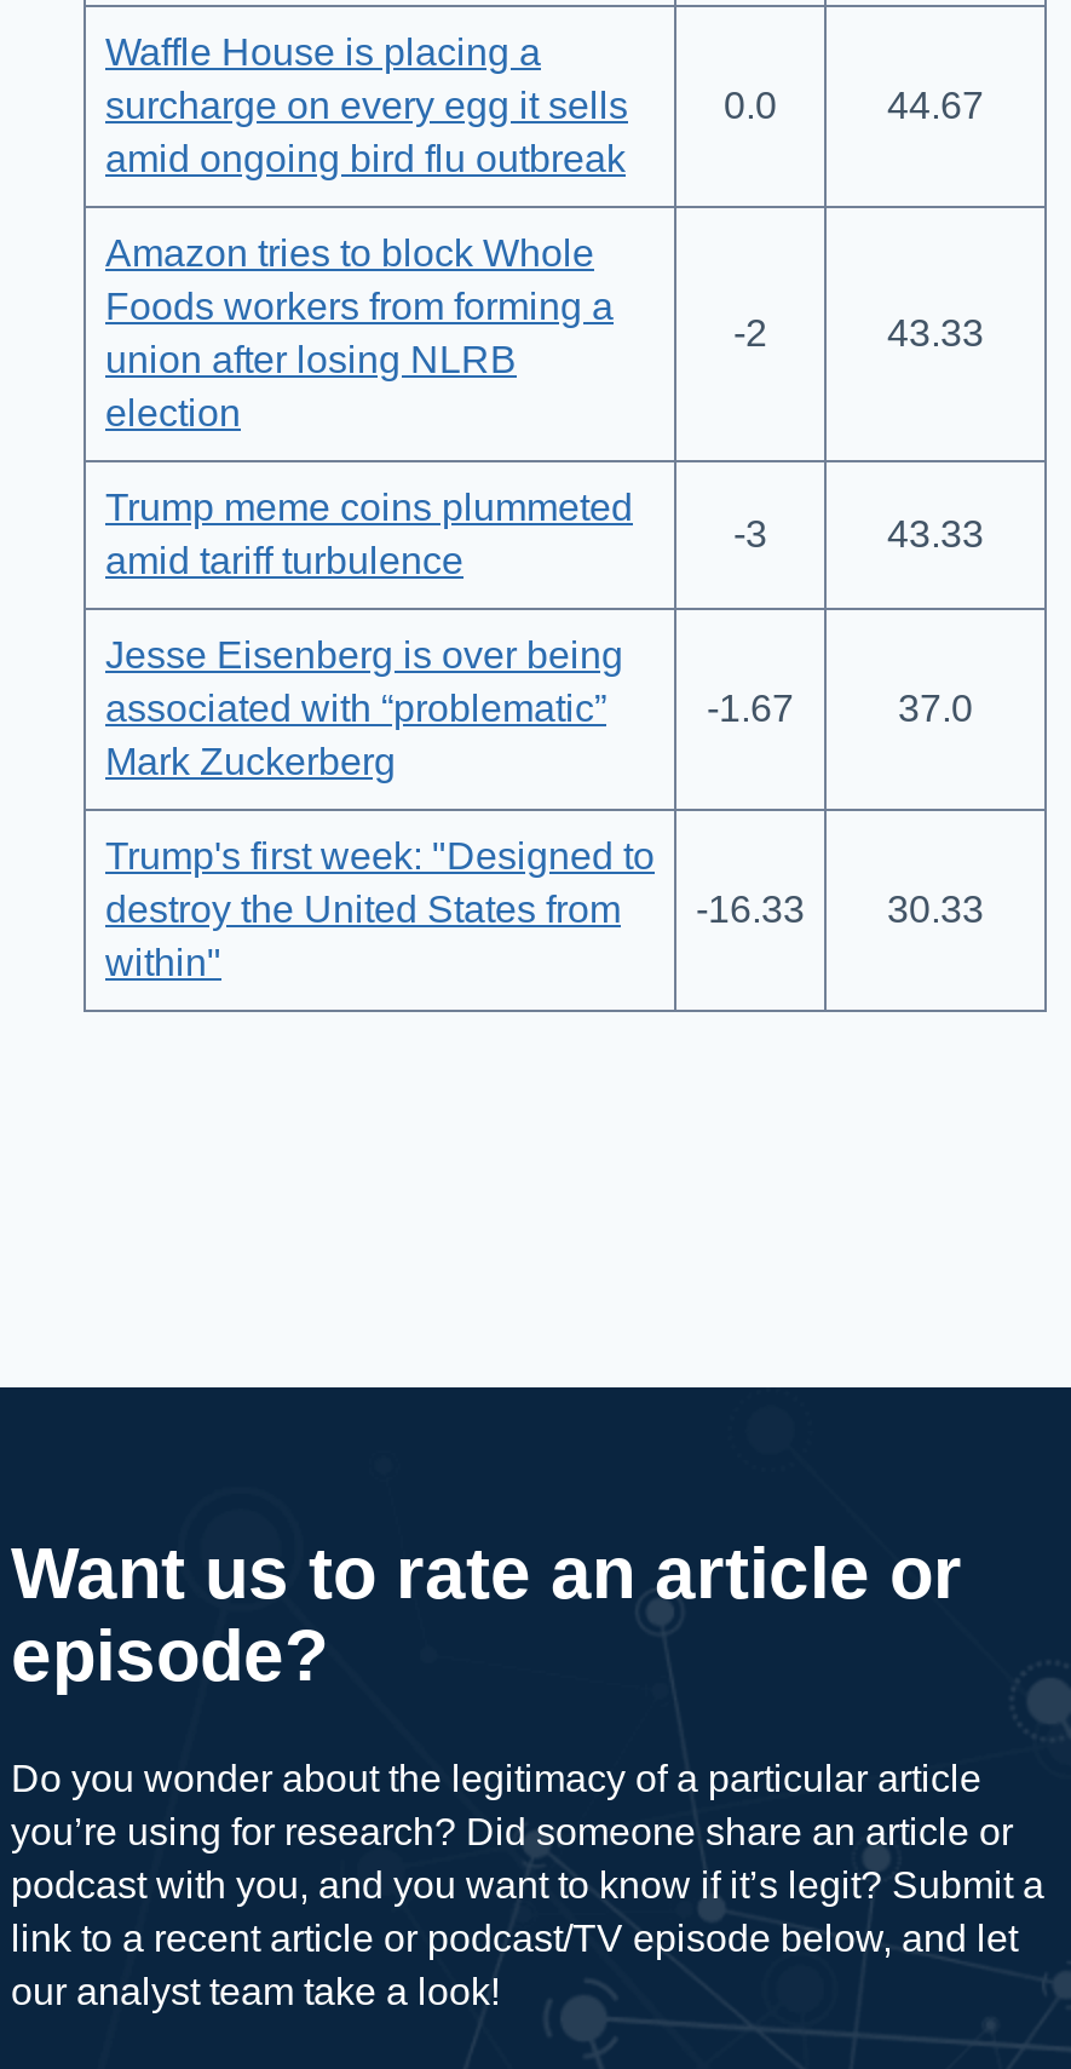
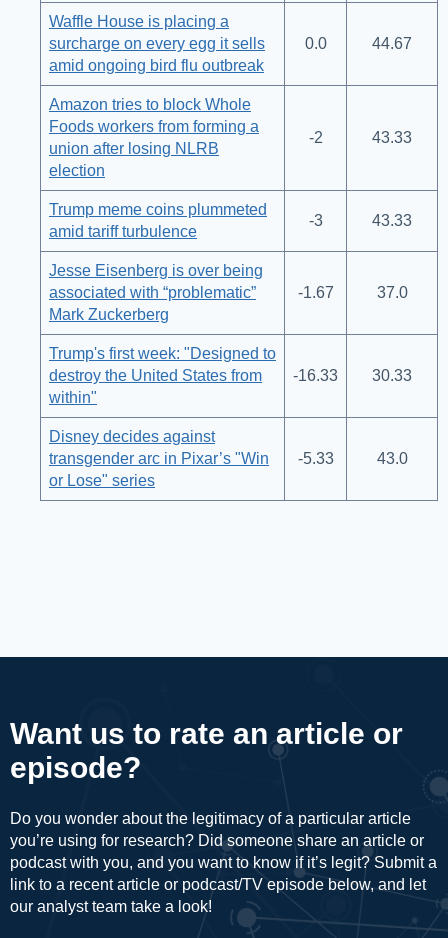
none -> [49,428,269,489] Disney decides against | transgender arc in Pixar’s "Win | or Lose" series
none -> [297,450,407,467] -5.33 | 43.0

